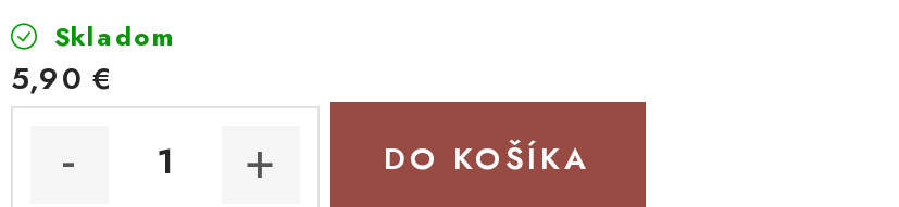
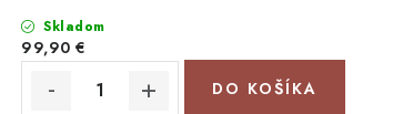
[11,57,113,100] 5,90 € -> [21,36,86,58] 99,90 €

